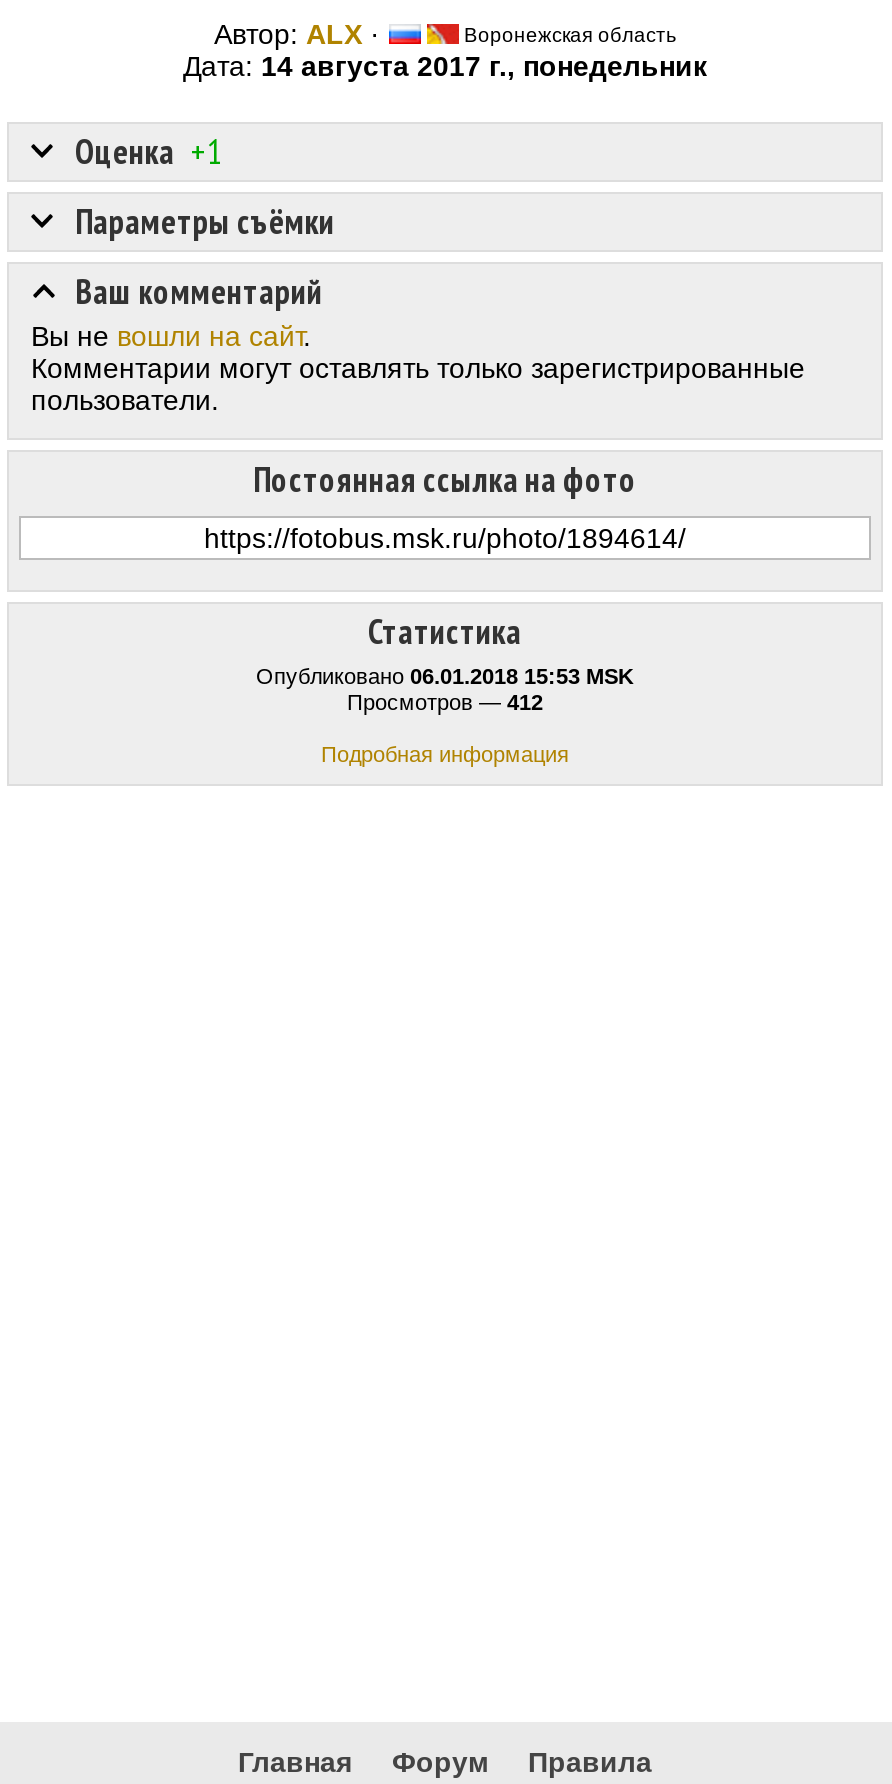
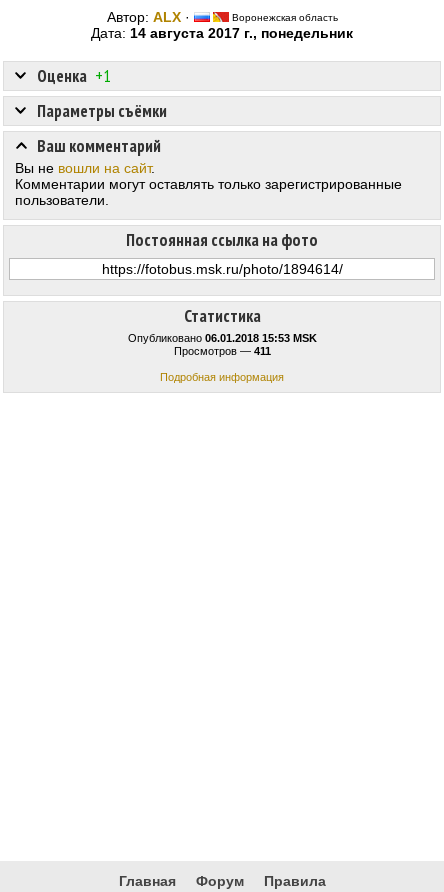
[347,690,543,714] Просмотров — 412 -> [173,345,270,357] Просмотров — 411

